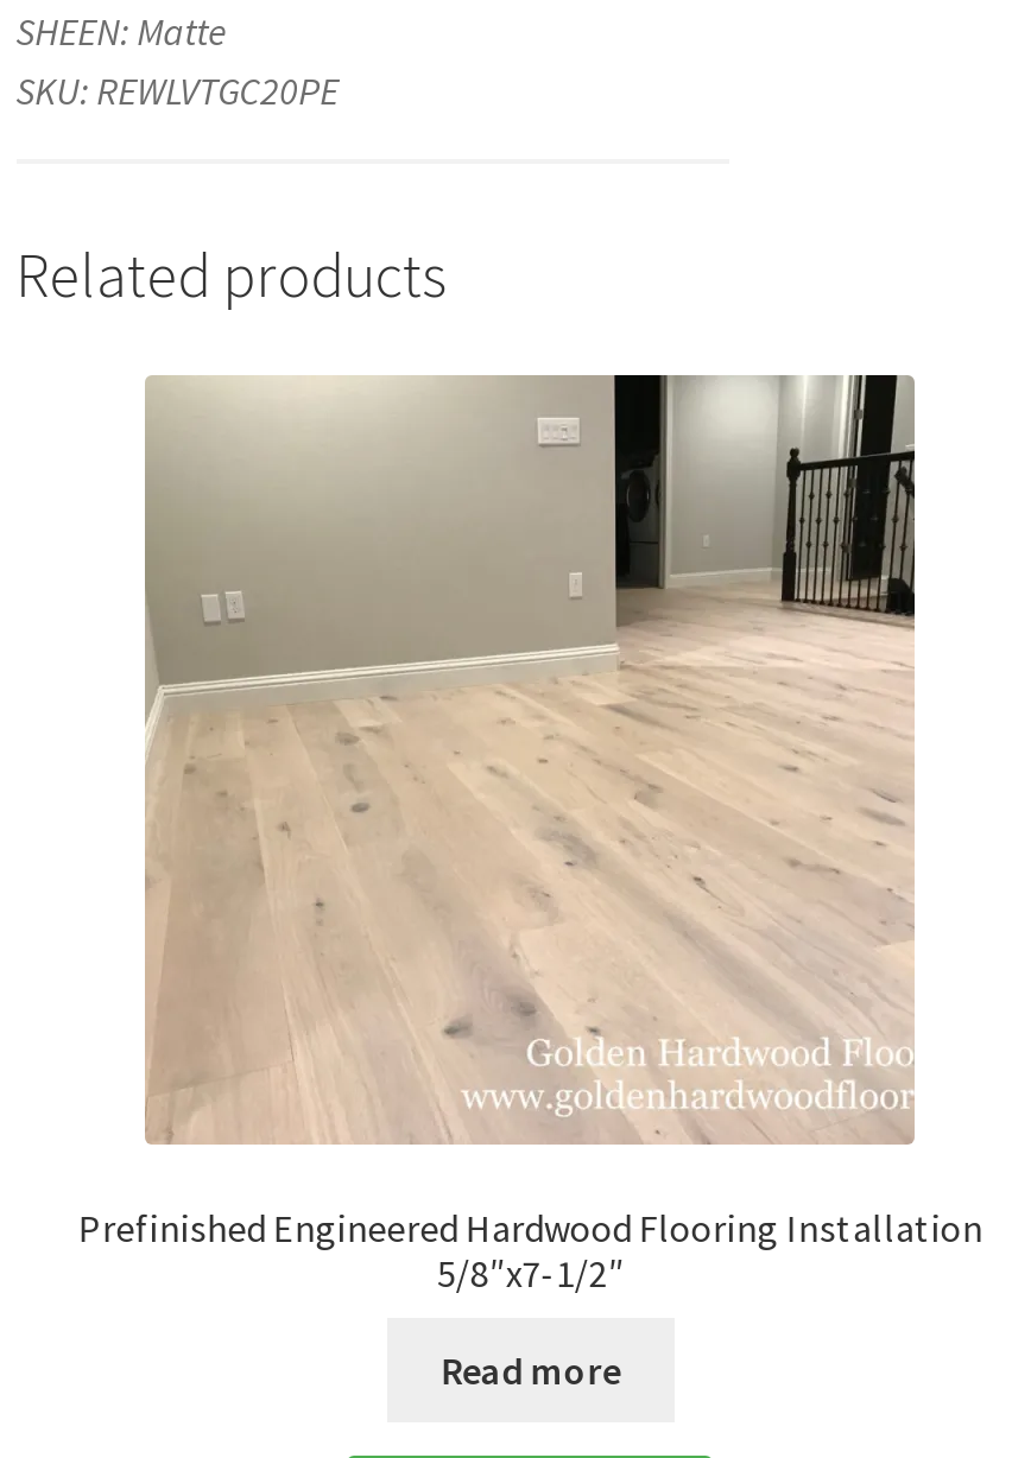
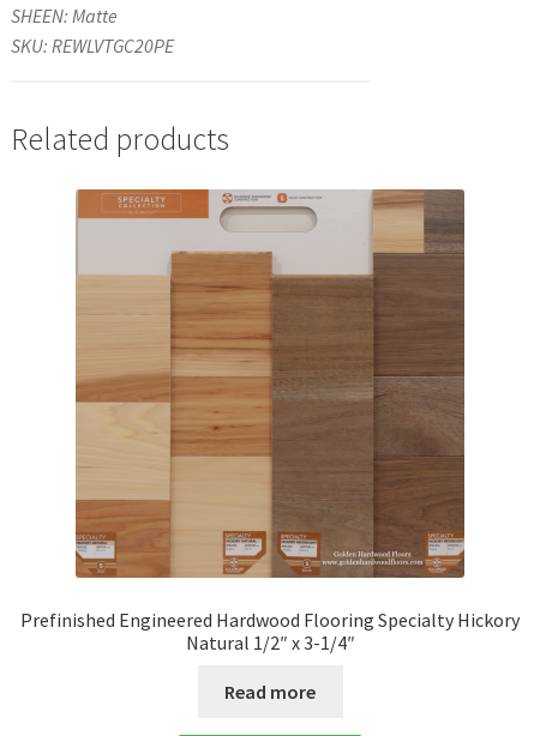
[78,373,983,1297] [image] | Prefinished Engineered Hardwood Flooring Installation | 5/8″x7-1/2″ -> [21,188,520,654] [image] | Prefinished Engineered Hardwood Flooring Specialty Hickory | Natural 1/2″ x 3-1/4″

